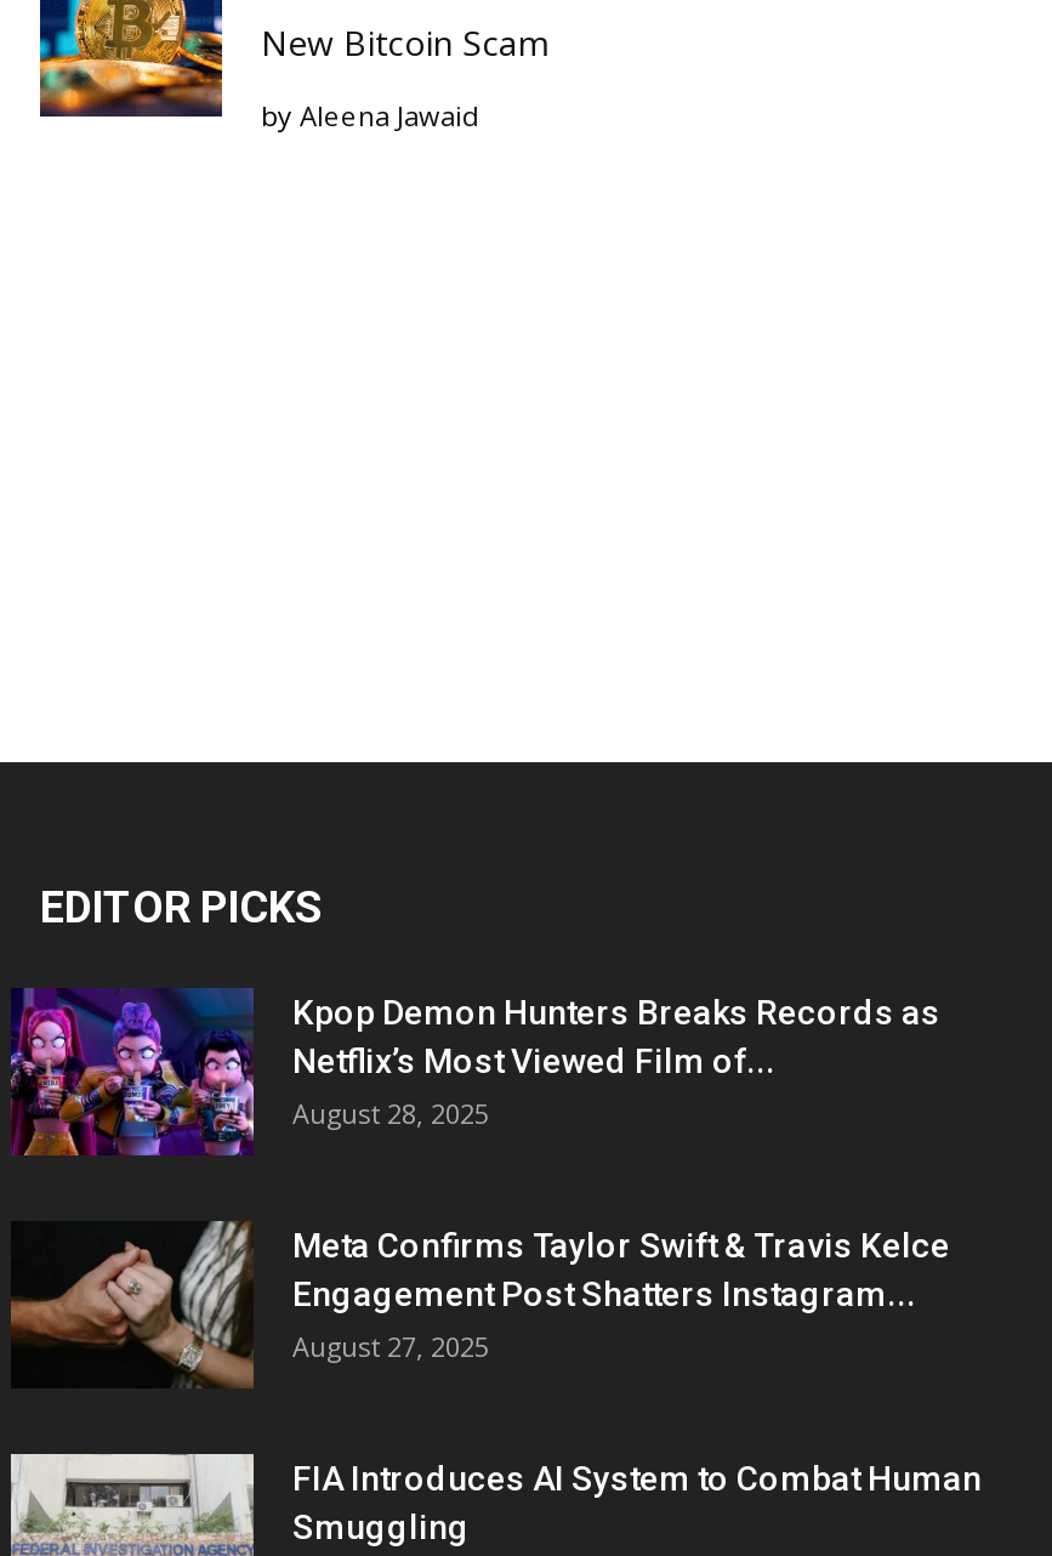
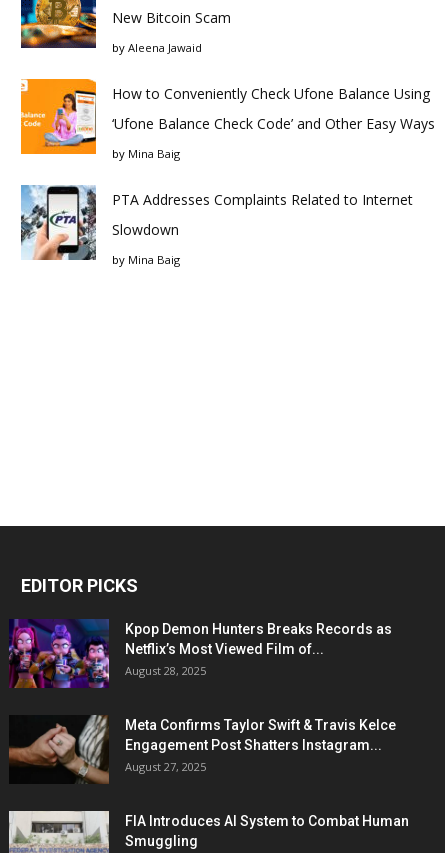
none -> [20,78,435,267] [image] | How to Conveniently Check Ufone Balance Using | ‘Ufone Balance Check Code’ and Other Easy Ways | by Mina Baig | PTA Addresses Complaints Related to Internet | Slowdown | by Mina Baig
none -> [20,184,97,261] [image]

